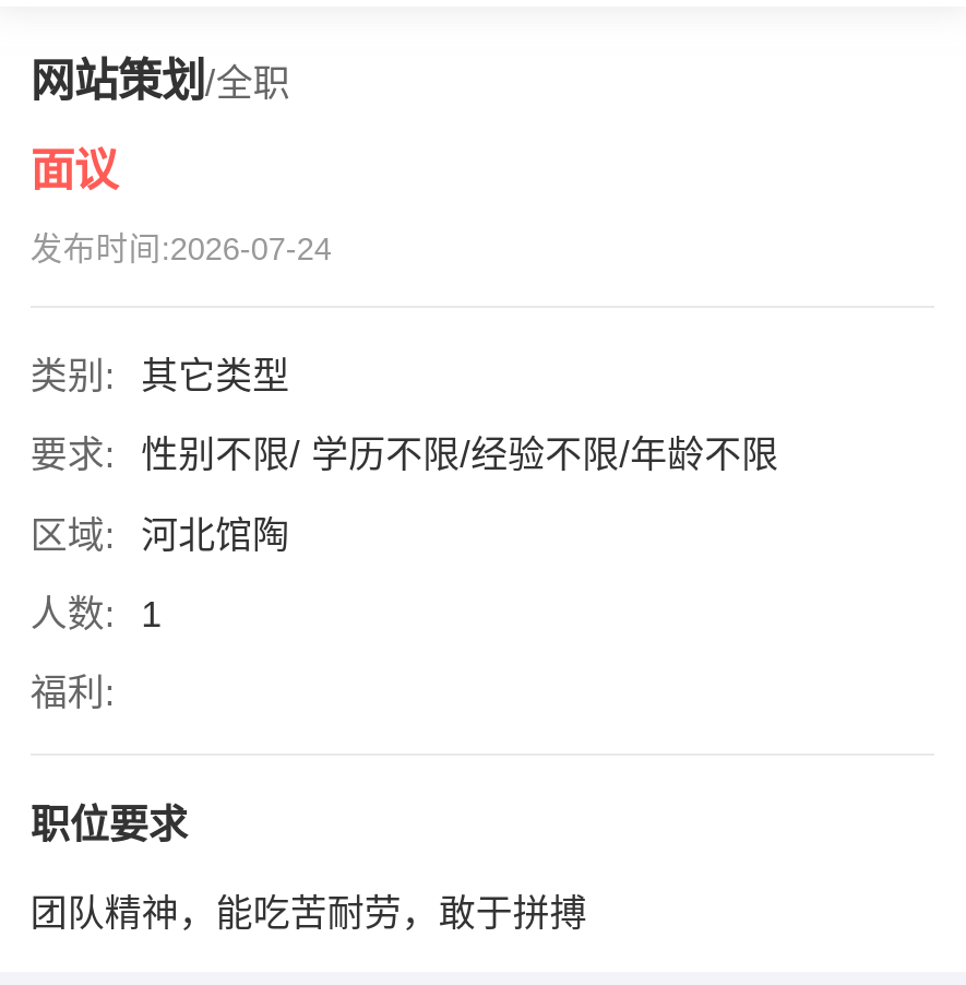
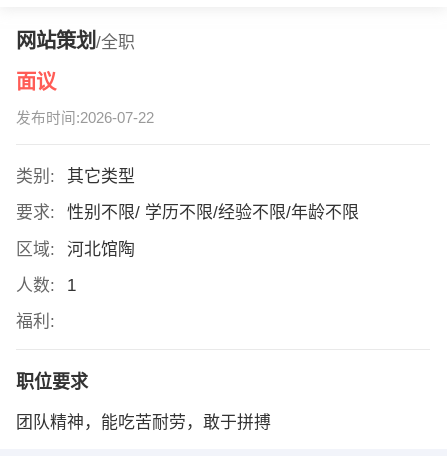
[30,232,332,267] 发布时间:2026-07-24 -> [16,110,154,126] 发布时间:2026-07-22

